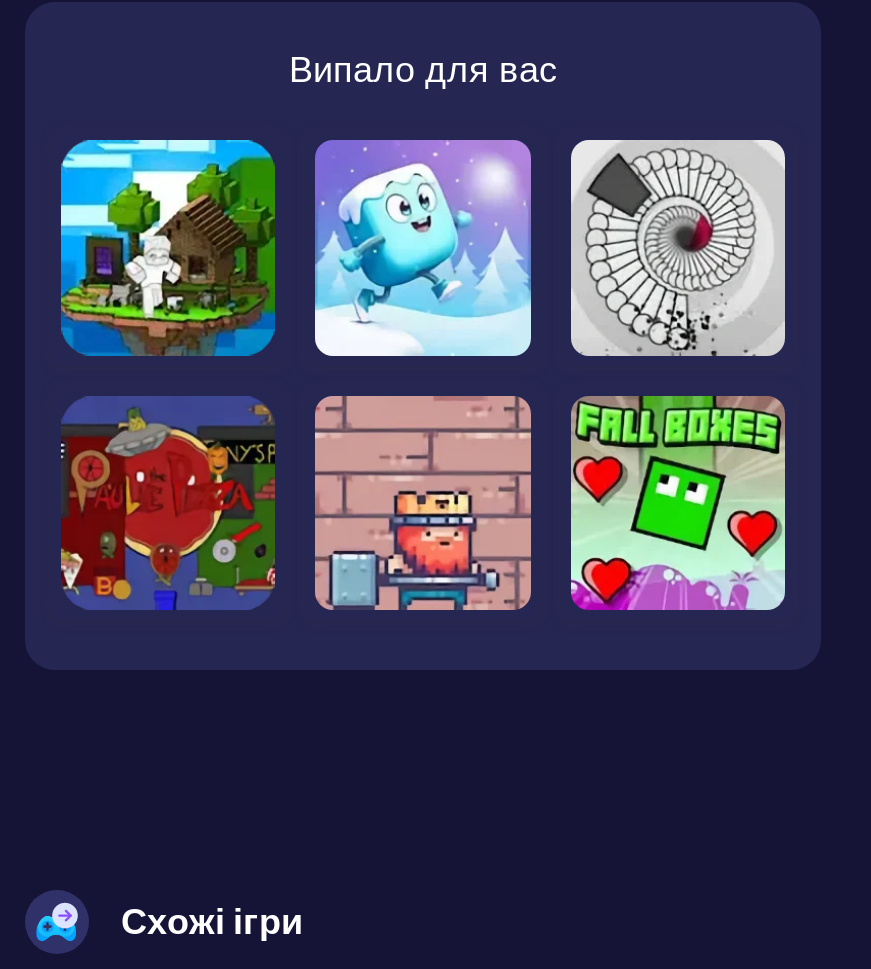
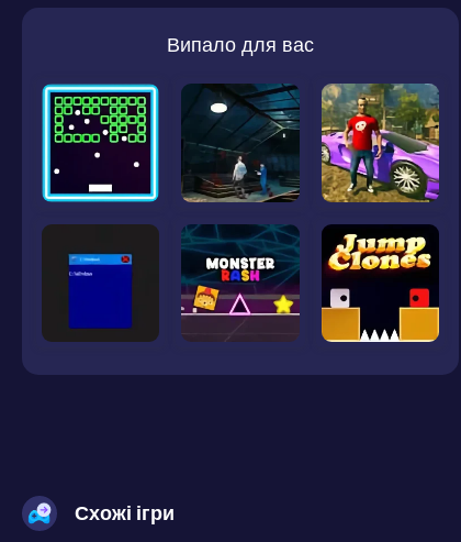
[59,138,275,356] [image] -> [42,84,159,202] [image]
[313,138,533,358] [image] -> [180,82,300,203] [image]
[569,138,787,358] [image] -> [321,84,440,203] [image]
[59,396,277,612] [image] -> [42,224,159,342] [image]
[313,394,533,612] [image] -> [181,224,300,342] [image]
[569,394,787,612] [image] -> [321,224,440,343] [image]

